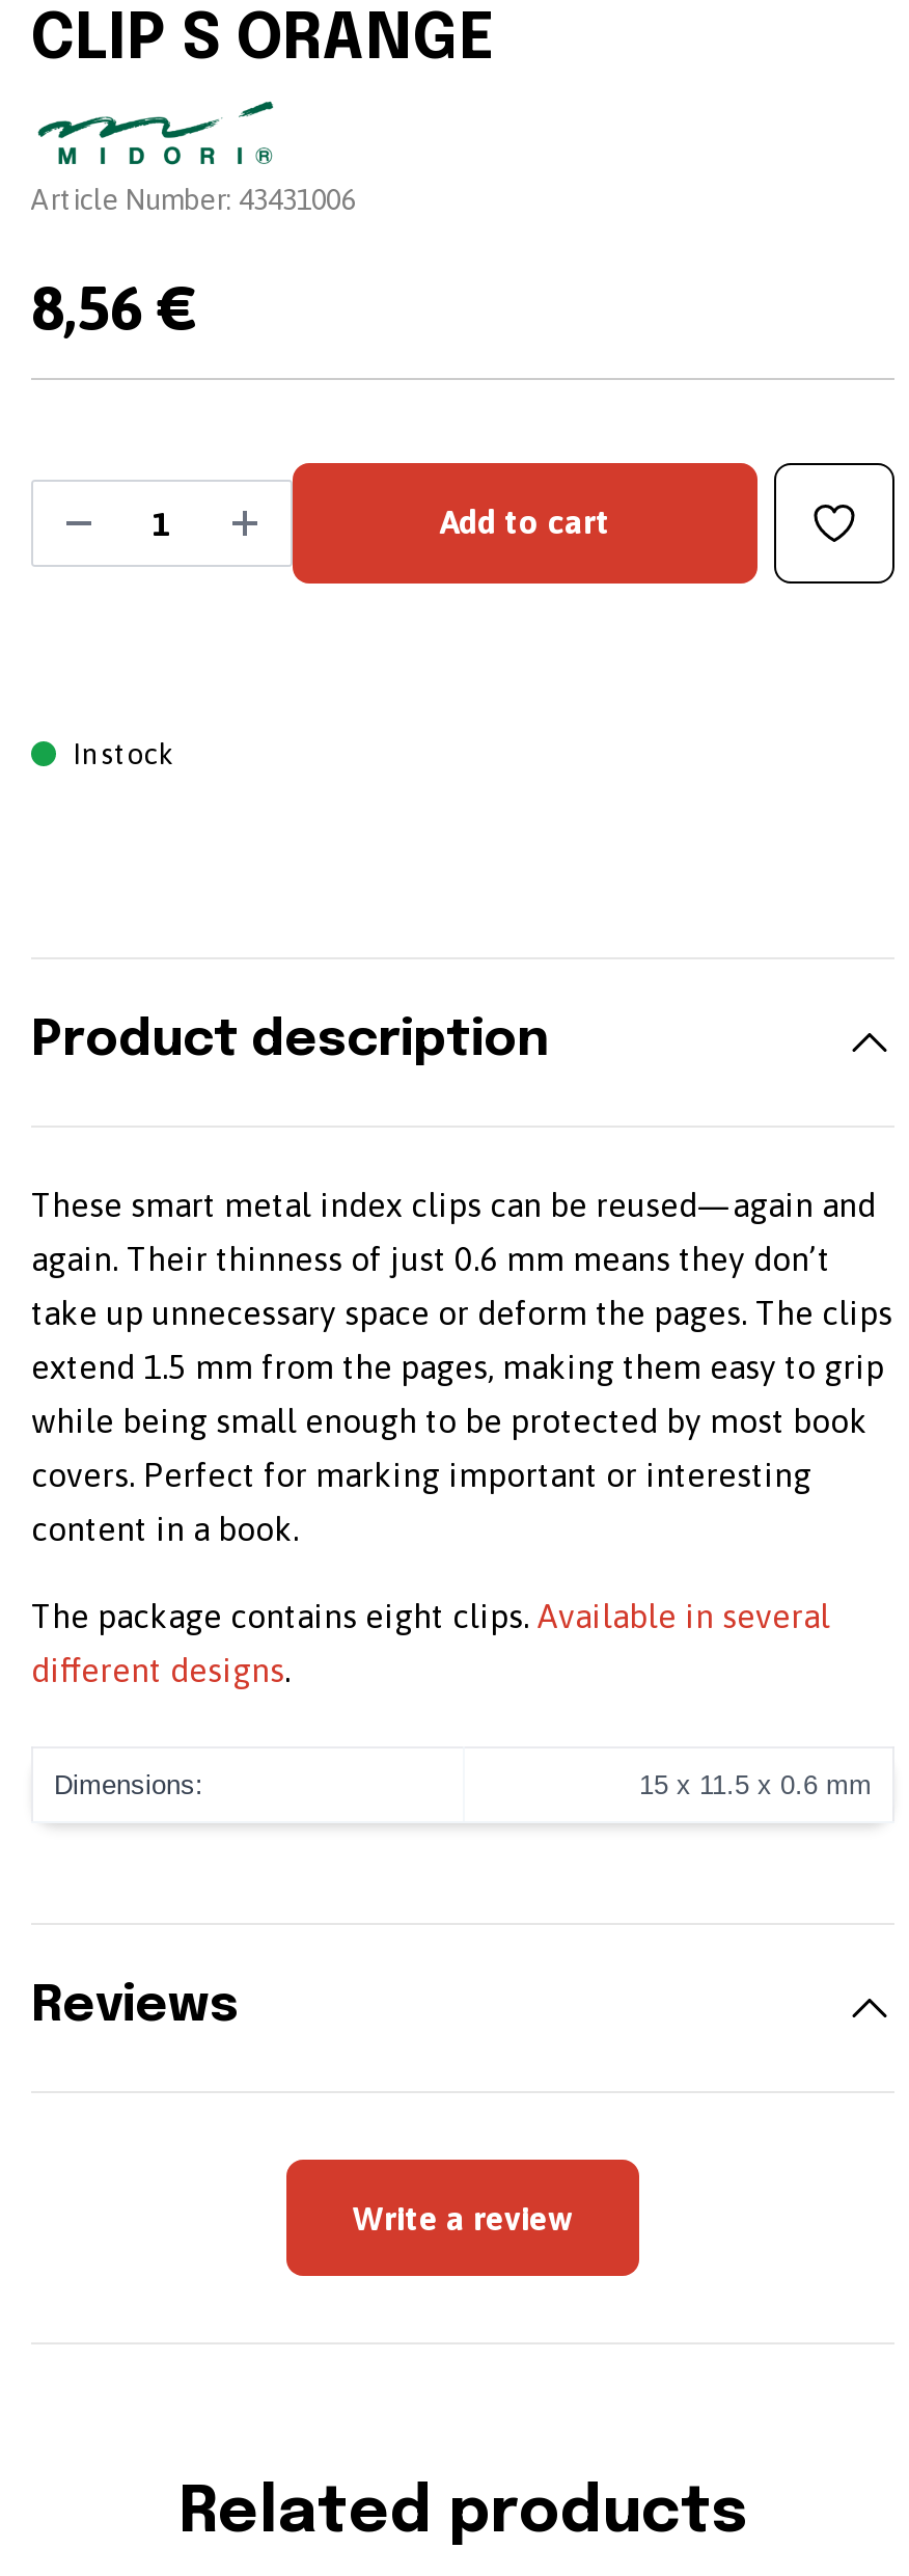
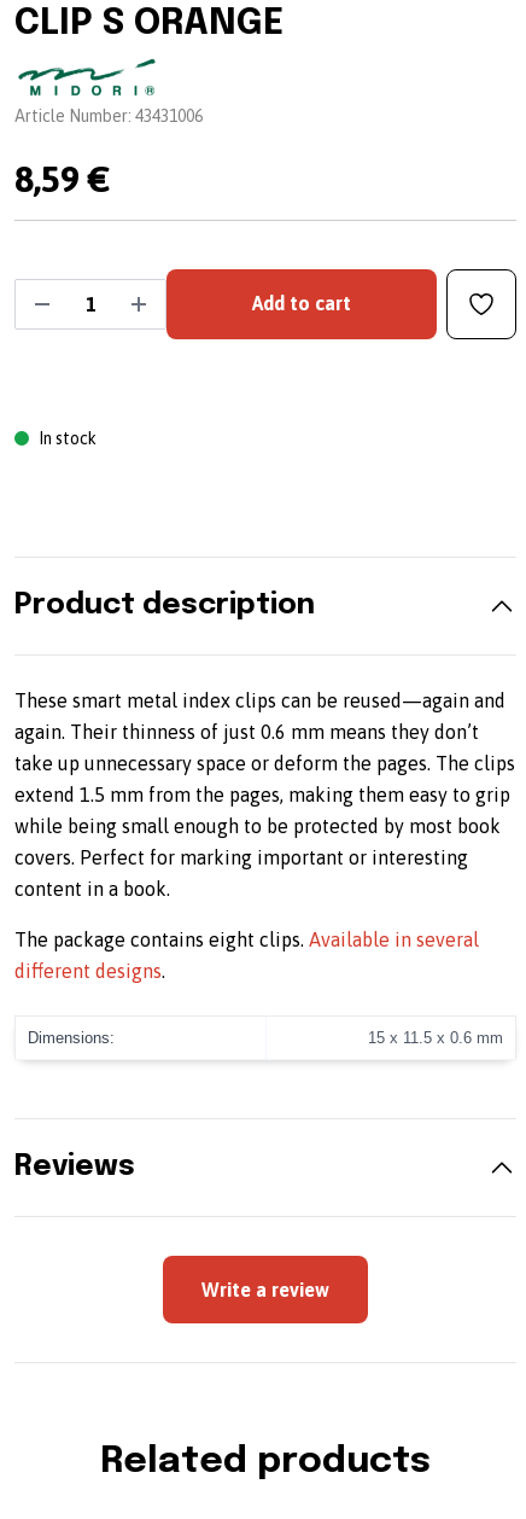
[31,272,195,343] 8,56 € -> [14,158,110,199] 8,59 €

